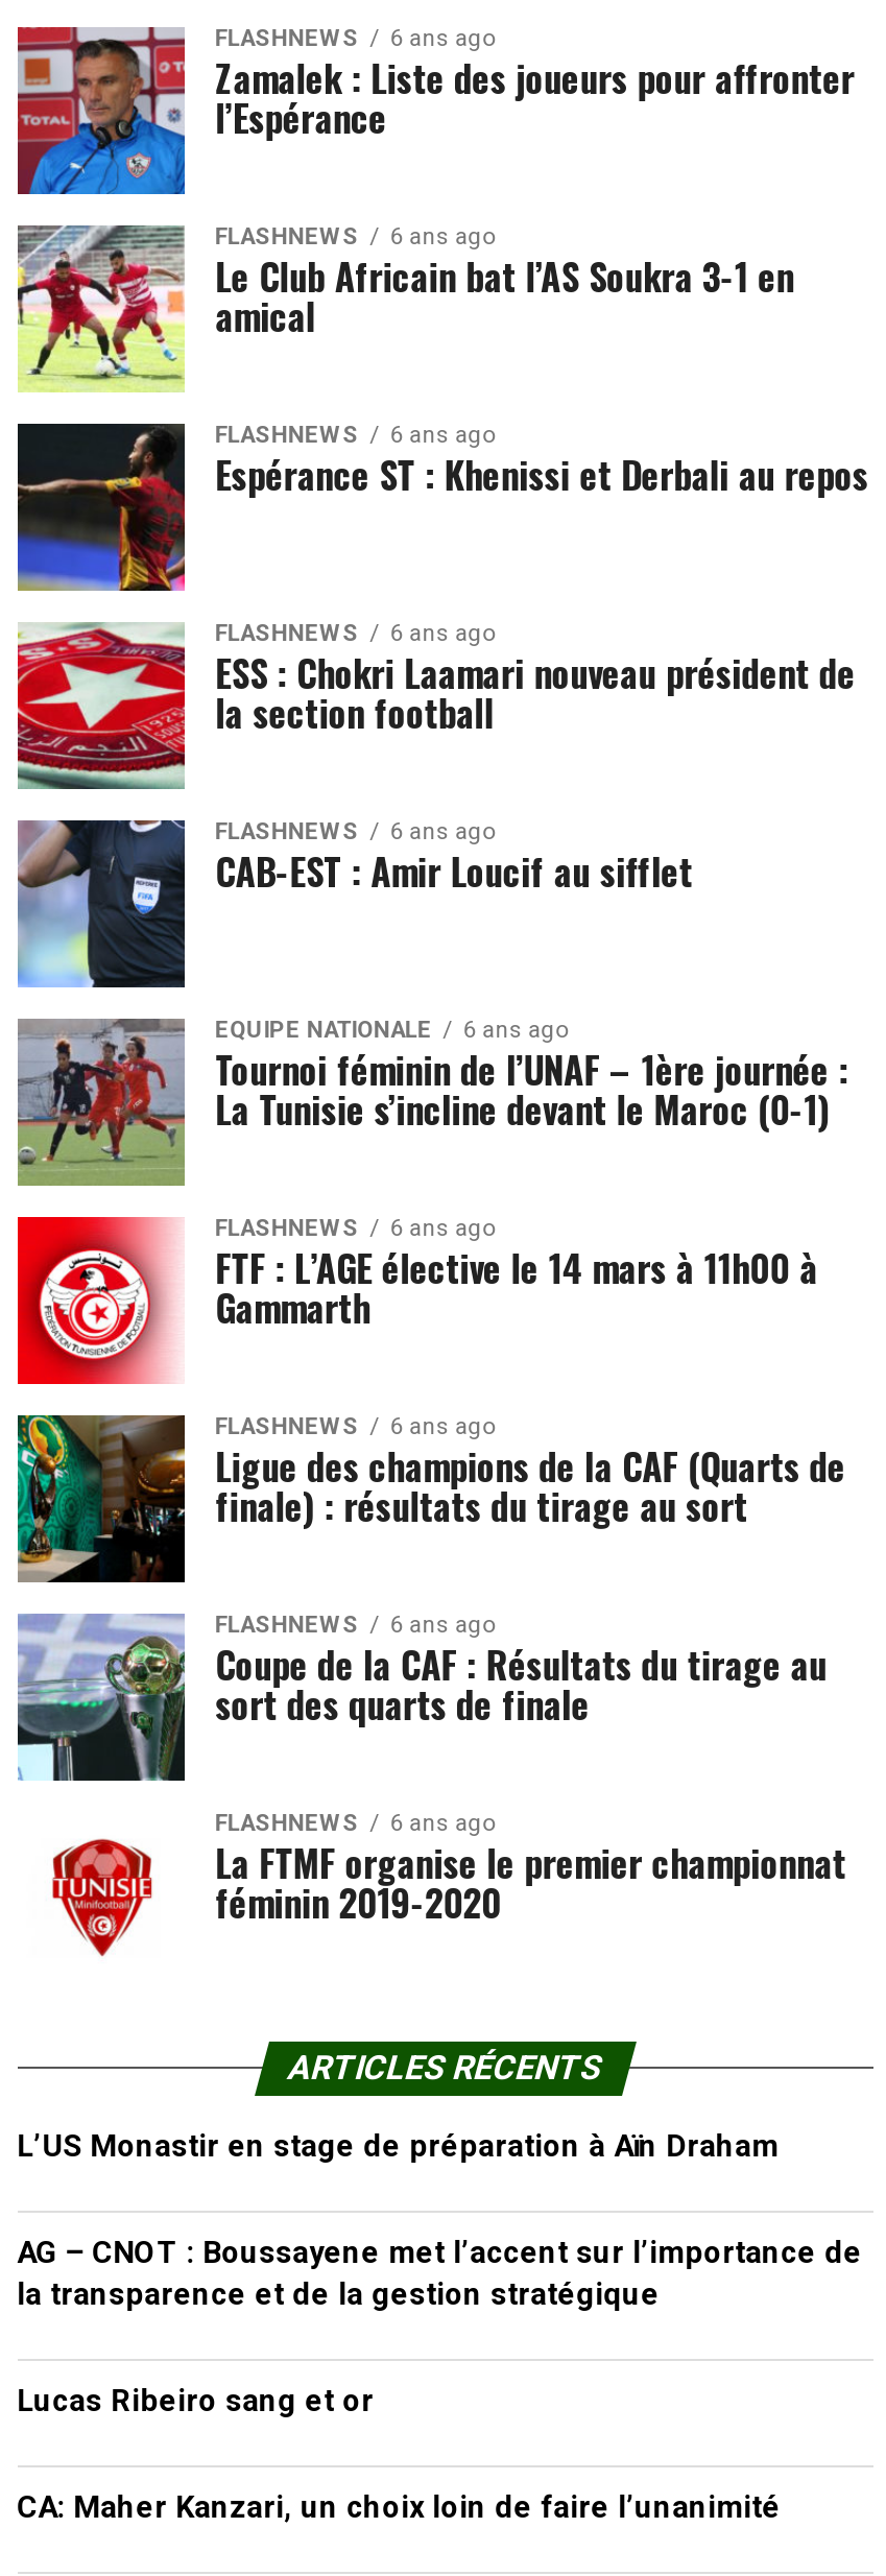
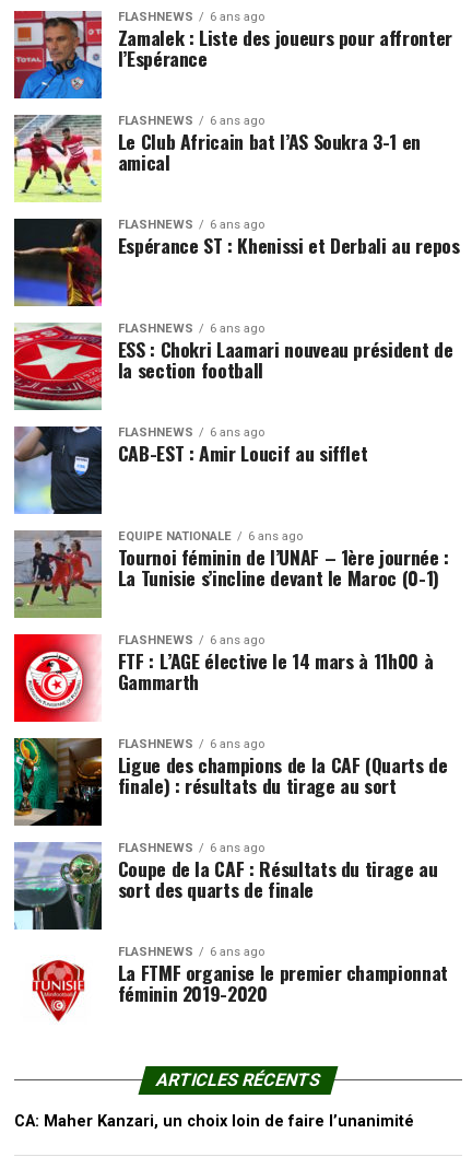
[17,2129,862,2419] L’US Monastir en stage de préparation à Aïn Draham | AG – CNOT : Boussayene met l’accent sur l’importance de | la transparence et de la gestion stratégique | Lucas Ribeiro sang et or -> none

